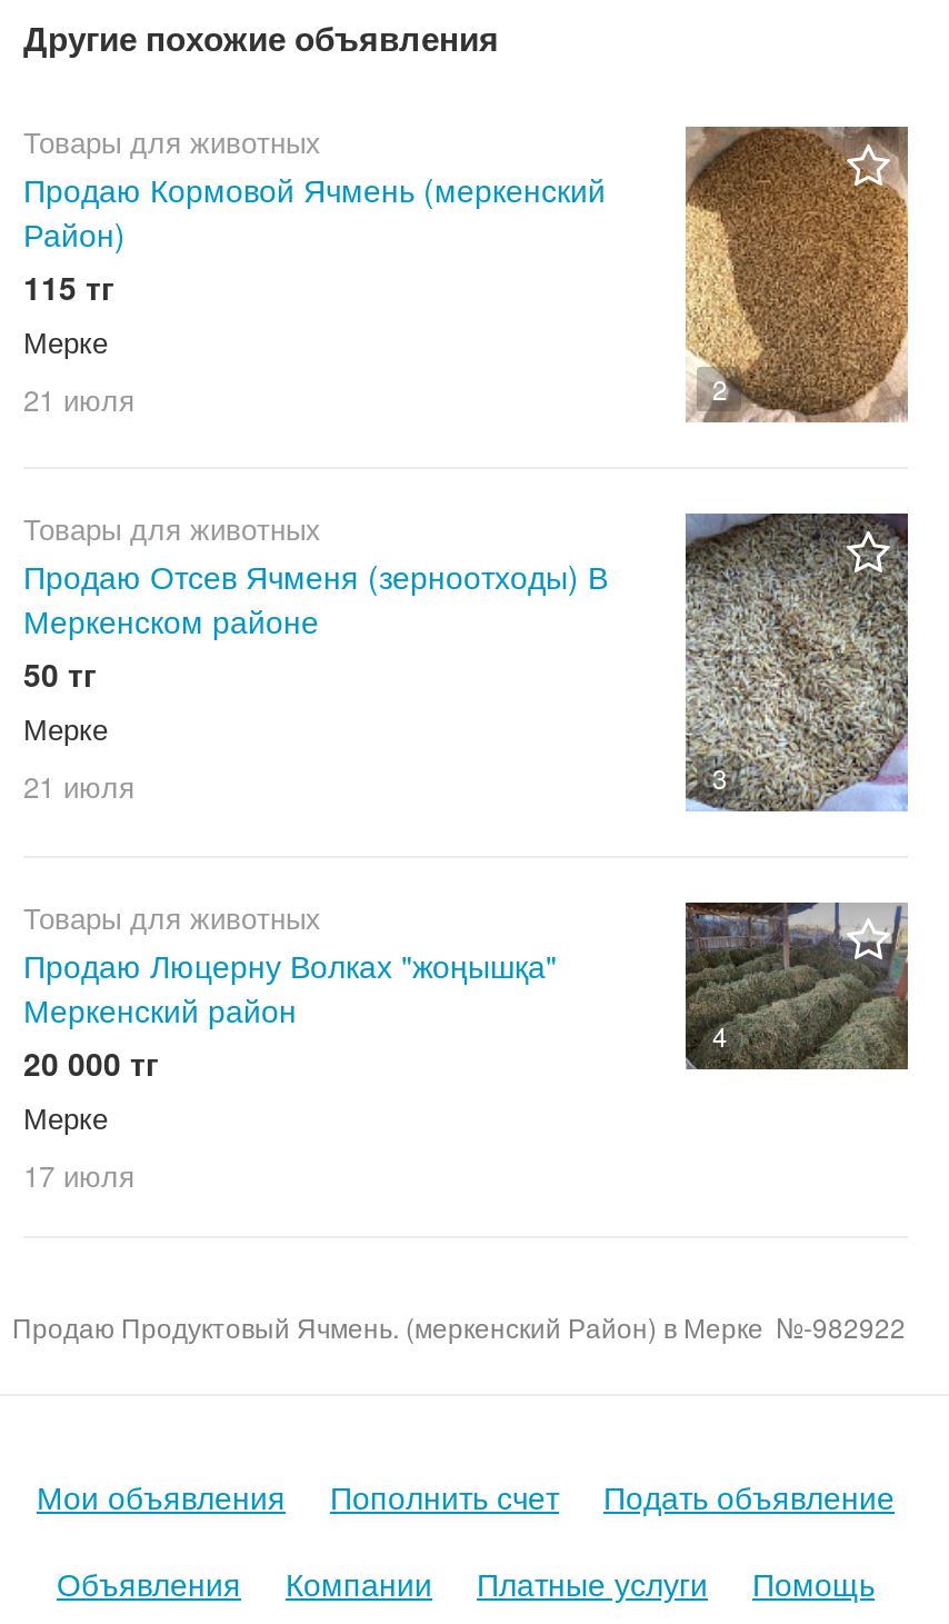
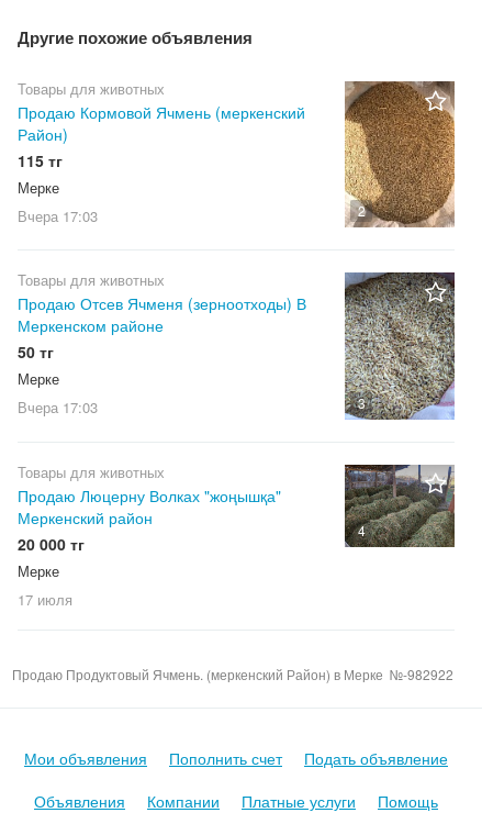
[23,378,134,420] 21 июля -> [18,205,98,226] Вчера 17:03
[23,765,134,808] 21 июля -> [18,397,98,418] Вчера 17:03

